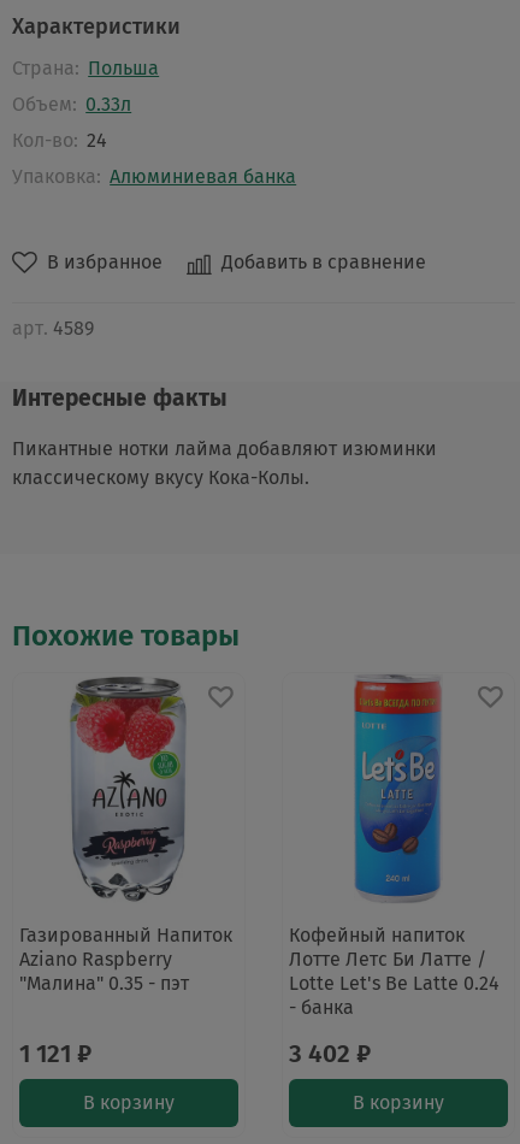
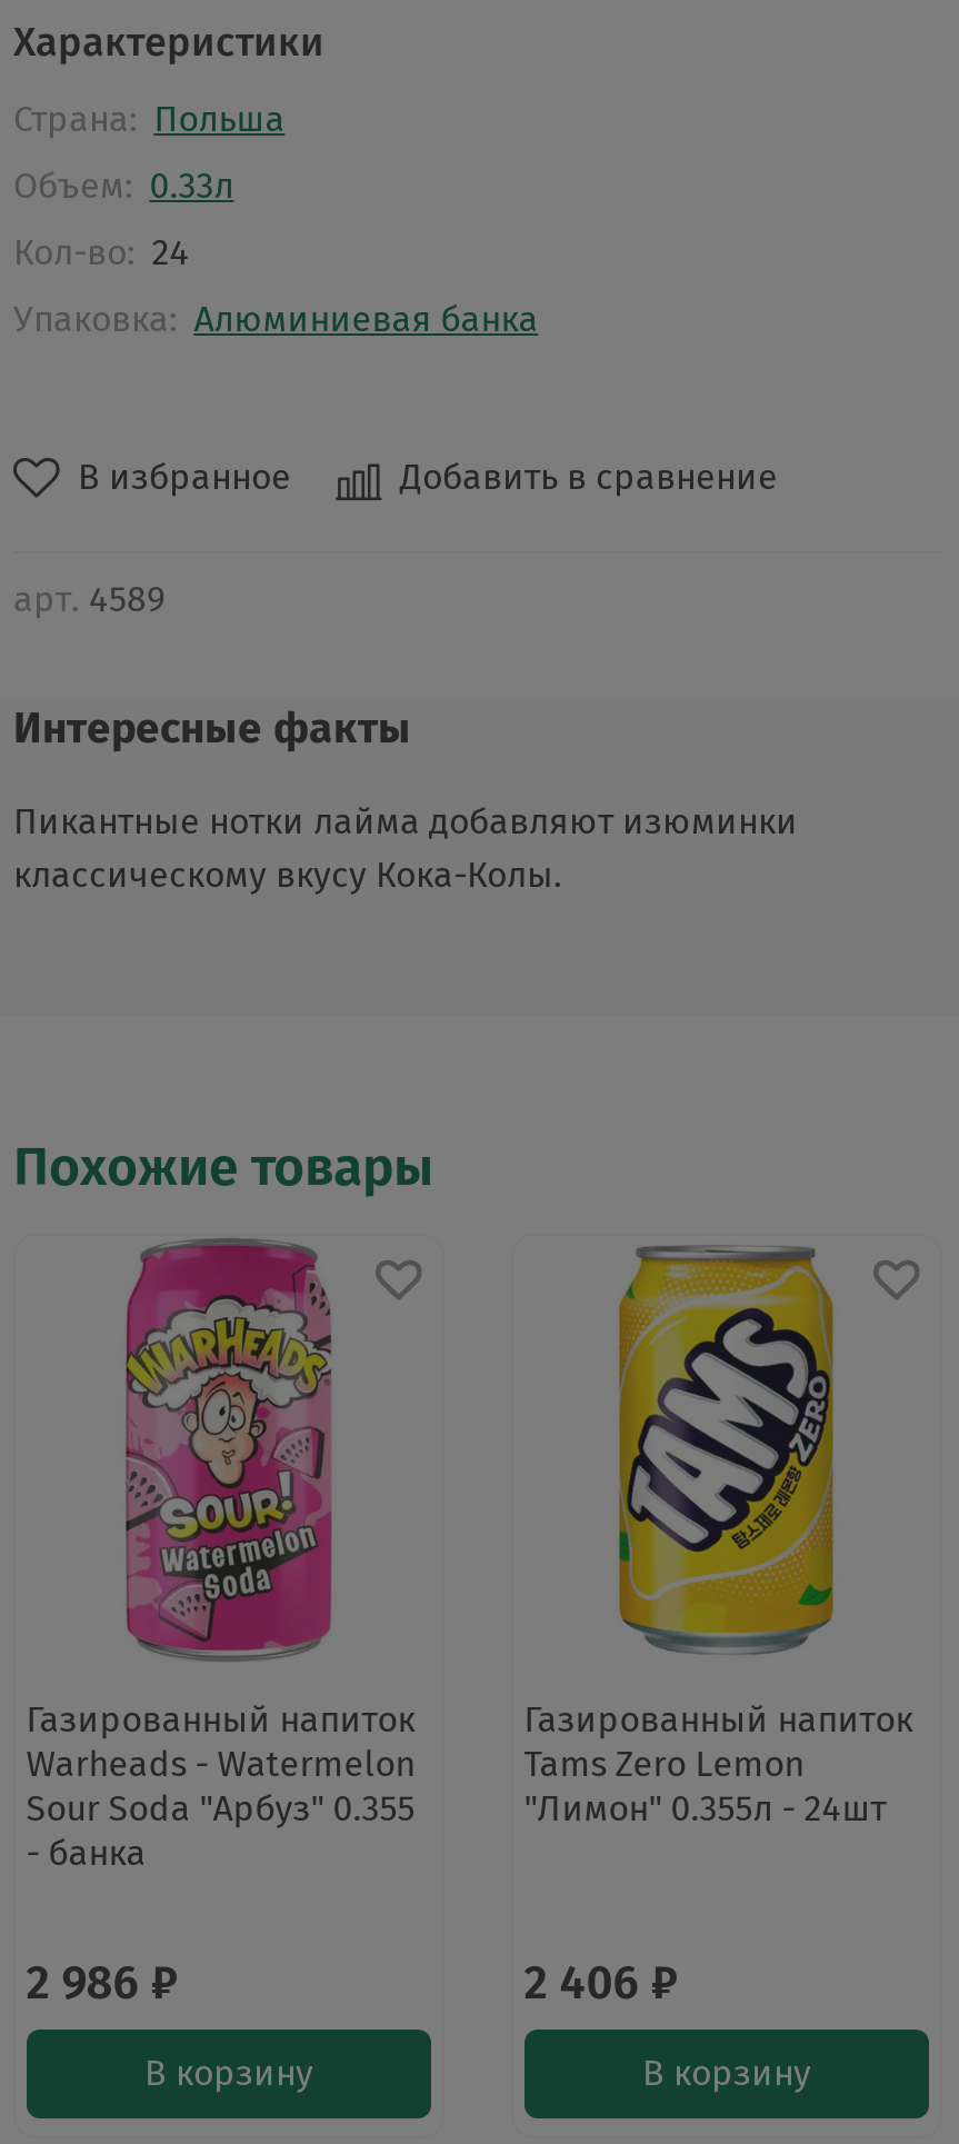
[19,674,232,995] [image] | Газированный Напиток | Aziano Raspberry | "Малина" 0.35 - пэт -> [26,1236,415,1874] [image] | Газированный напиток | Warheads - Watermelon | Sour Soda "Арбуз" 0.355 | - банка
[289,673,499,1019] [image] | Кофейный напиток | Лотте Летс Би Латте / | Lotte Let's Be Latte 0.24 | - банка -> [524,1245,913,1830] [image] | Газированный напиток | Tams Zero Lemon | "Лимон" 0.355л - 24шт
[19,1039,91,1069] 1 121 ₽ -> [26,1956,177,2012] 2 986 ₽
[289,1039,370,1069] 3 402 ₽ -> [524,1956,677,2012] 2 406 ₽

